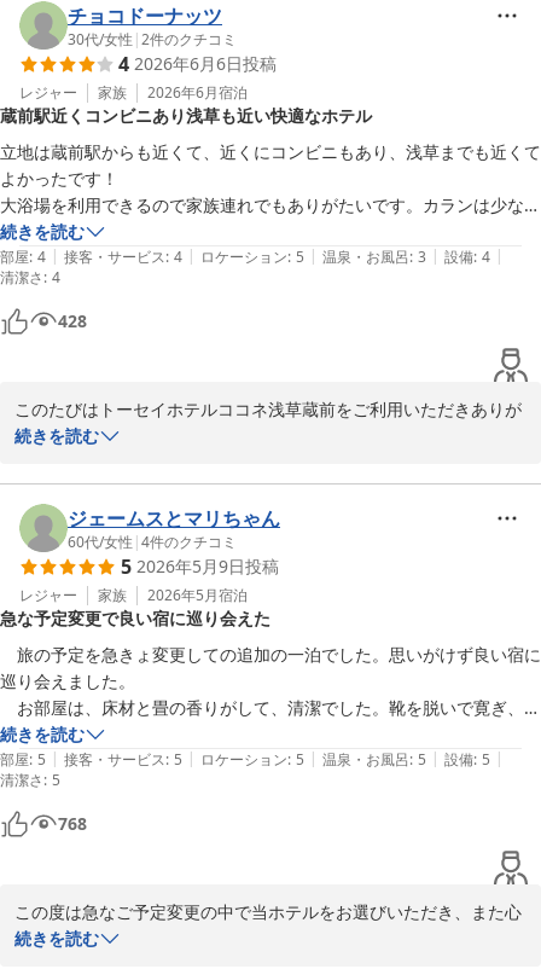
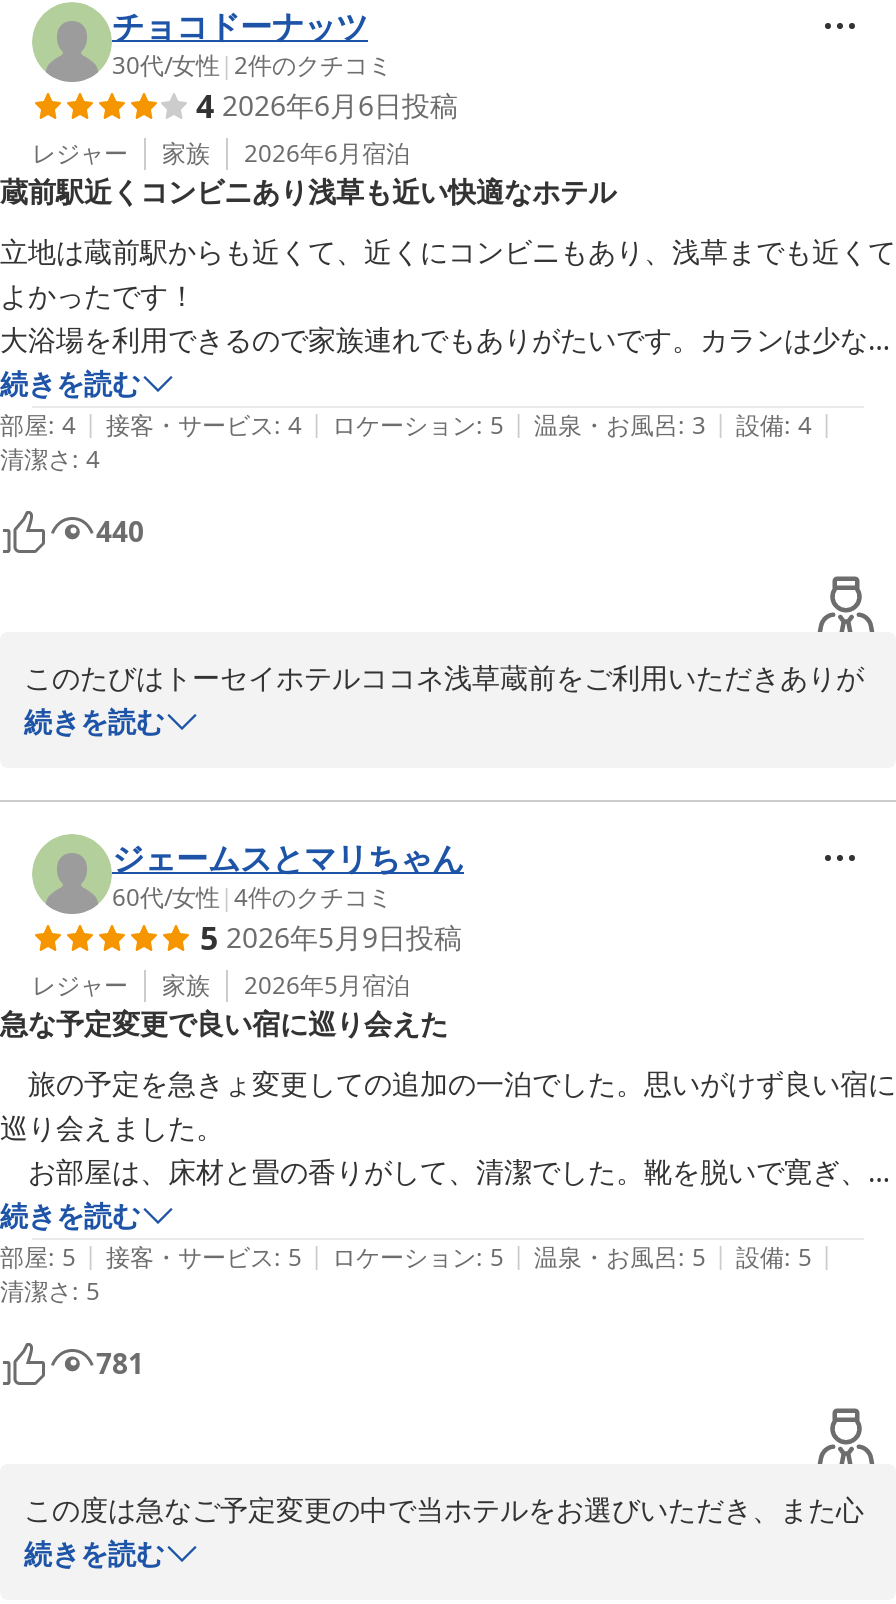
[58,309,87,332] 428 -> [96,512,144,550] 440
[58,812,87,835] 768 -> [96,1344,144,1382] 781

